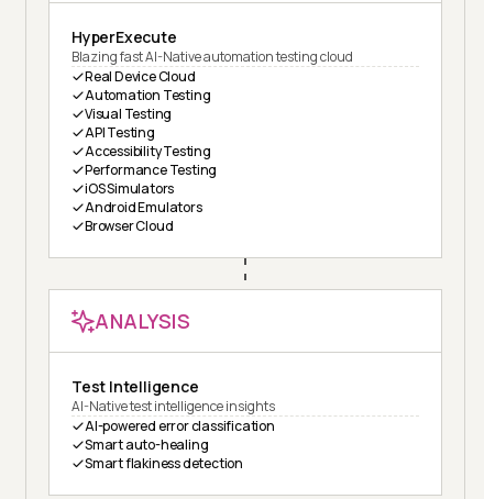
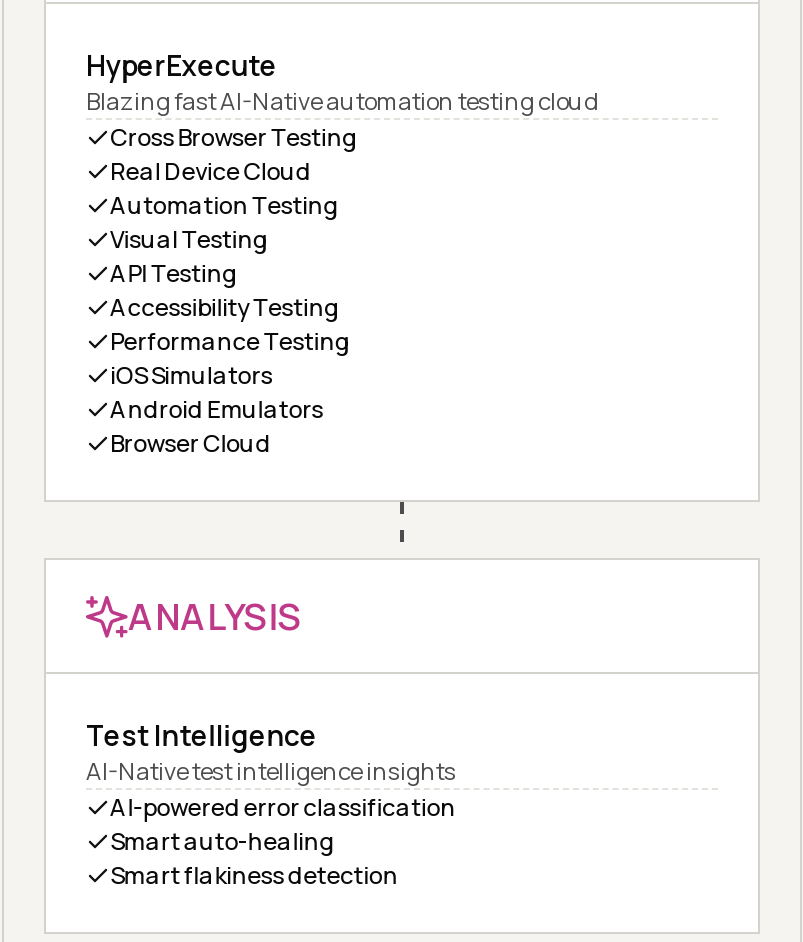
none -> [110,120,358,154] Cross Browser Testing

